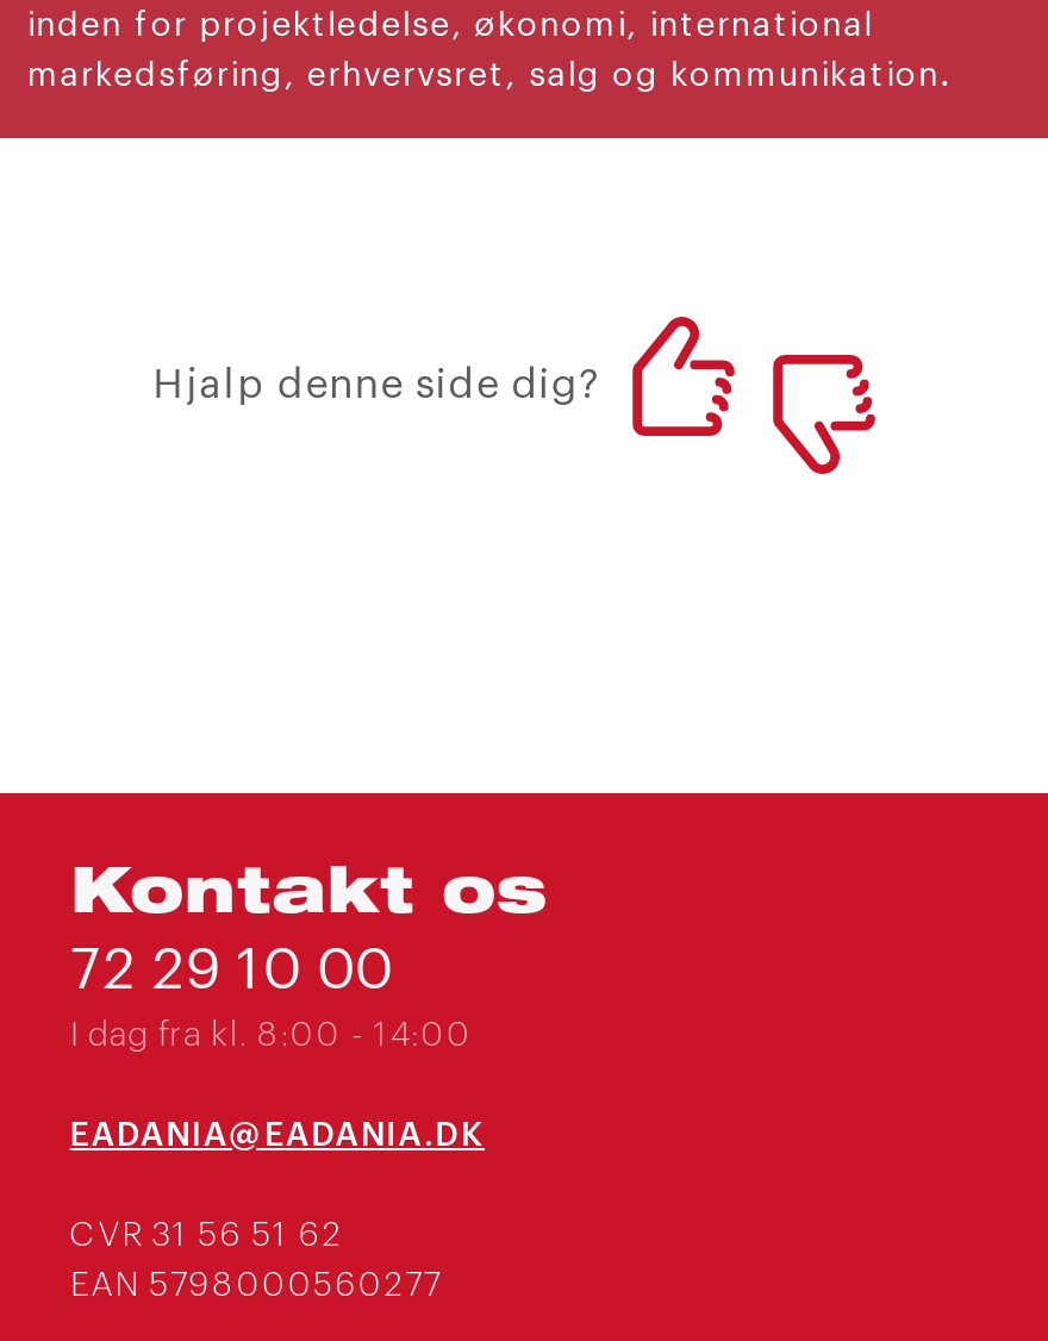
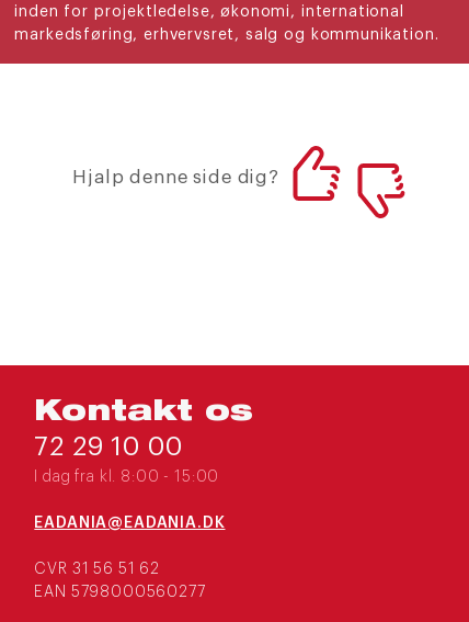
[70,1020,472,1054] I dag fra kl. 8:00 - 14:00 -> [34,470,219,485] I dag fra kl. 8:00 - 15:00

